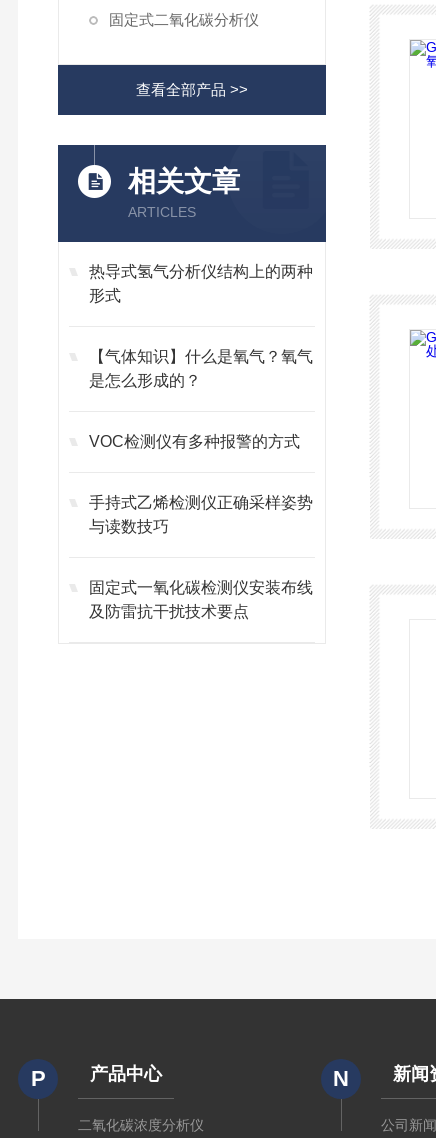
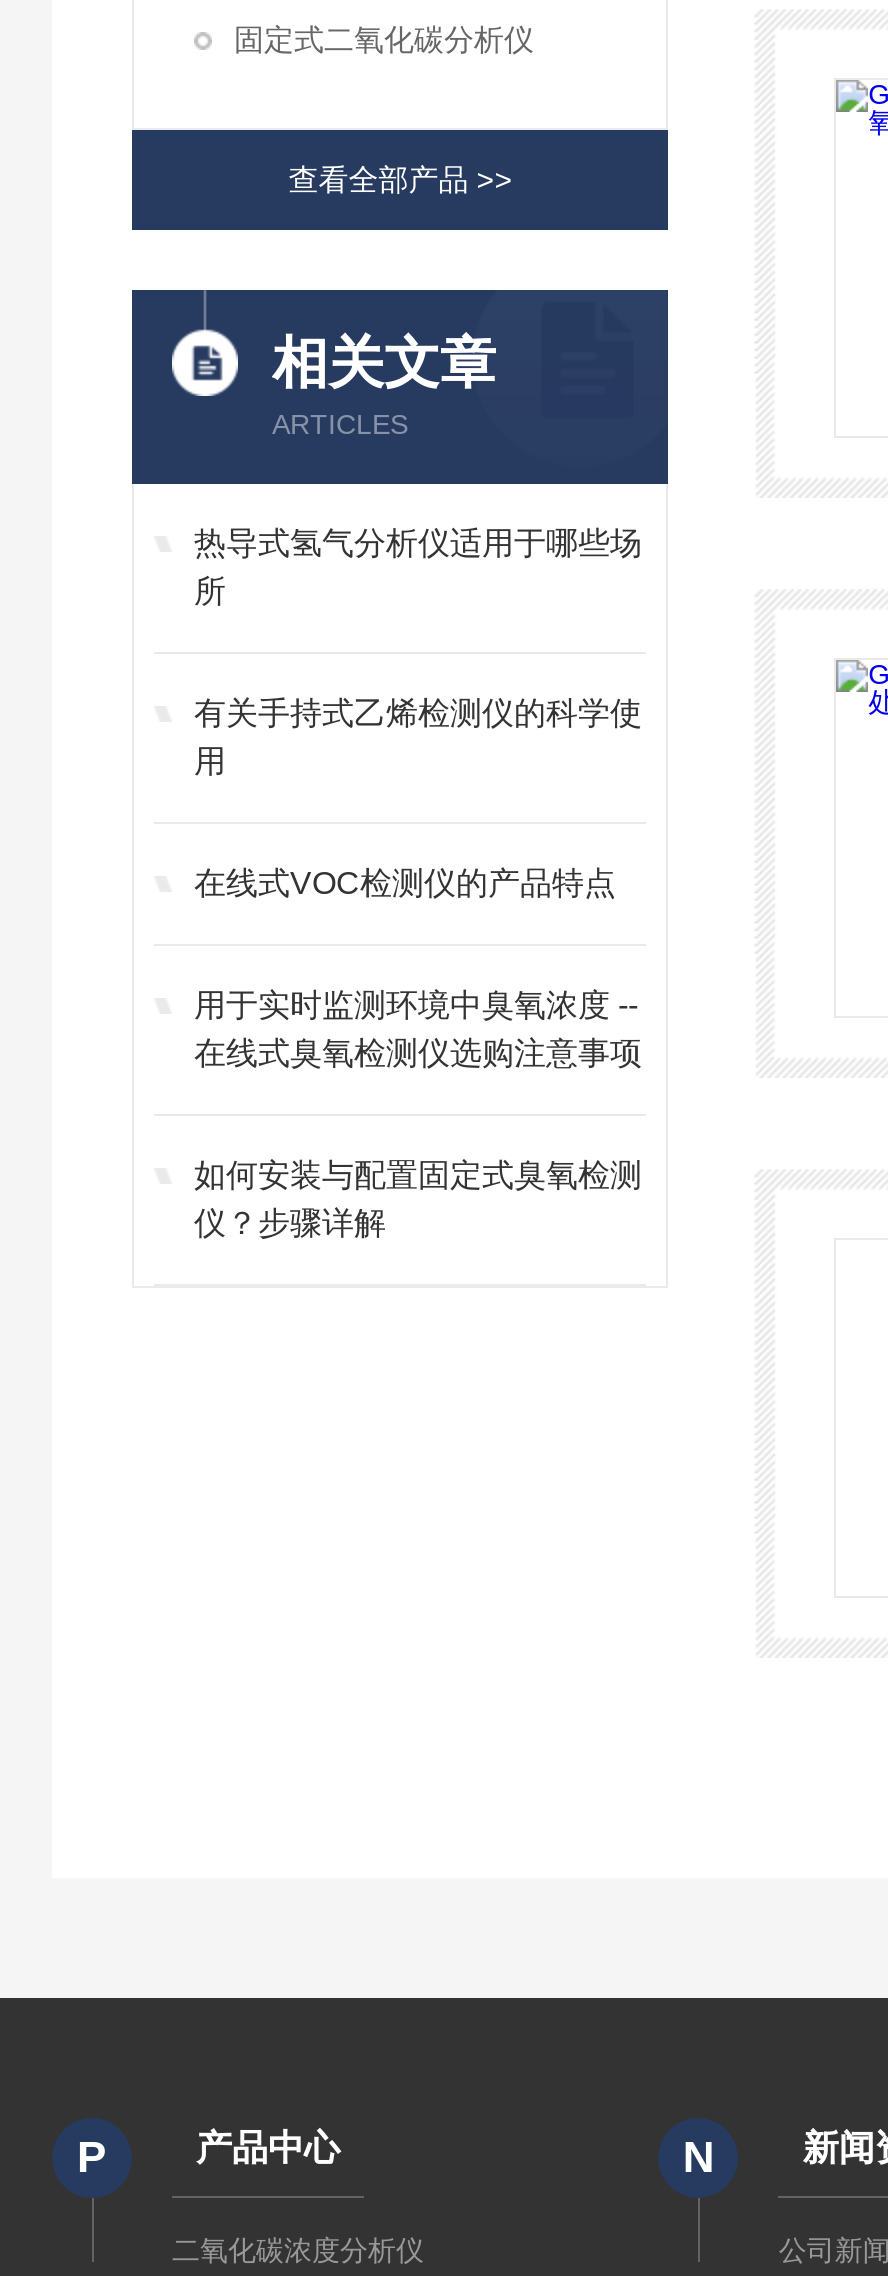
[89,263,313,304] 热导式氢气分析仪结构上的两种 | 形式 -> [194,526,642,608] 热导式氢气分析仪适用于哪些场 | 所
[89,348,313,389] 【气体知识】什么是氧气？氧气 | 是怎么形成的？ -> [194,696,642,778] 有关手持式乙烯检测仪的科学使 | 用
[89,433,300,450] VOC检测仪有多种报警的方式 -> [194,866,616,900] 在线式VOC检测仪的产品特点
[89,494,313,535] 手持式乙烯检测仪正确采样姿势 | 与读数技巧 -> [194,988,642,1070] 用于实时监测环境中臭氧浓度 -- | 在线式臭氧检测仪选购注意事项
[89,579,313,620] 固定式一氧化碳检测仪安装布线 | 及防雷抗干扰技术要点 -> [194,1158,642,1240] 如何安装与配置固定式臭氧检测 | 仪？步骤详解

